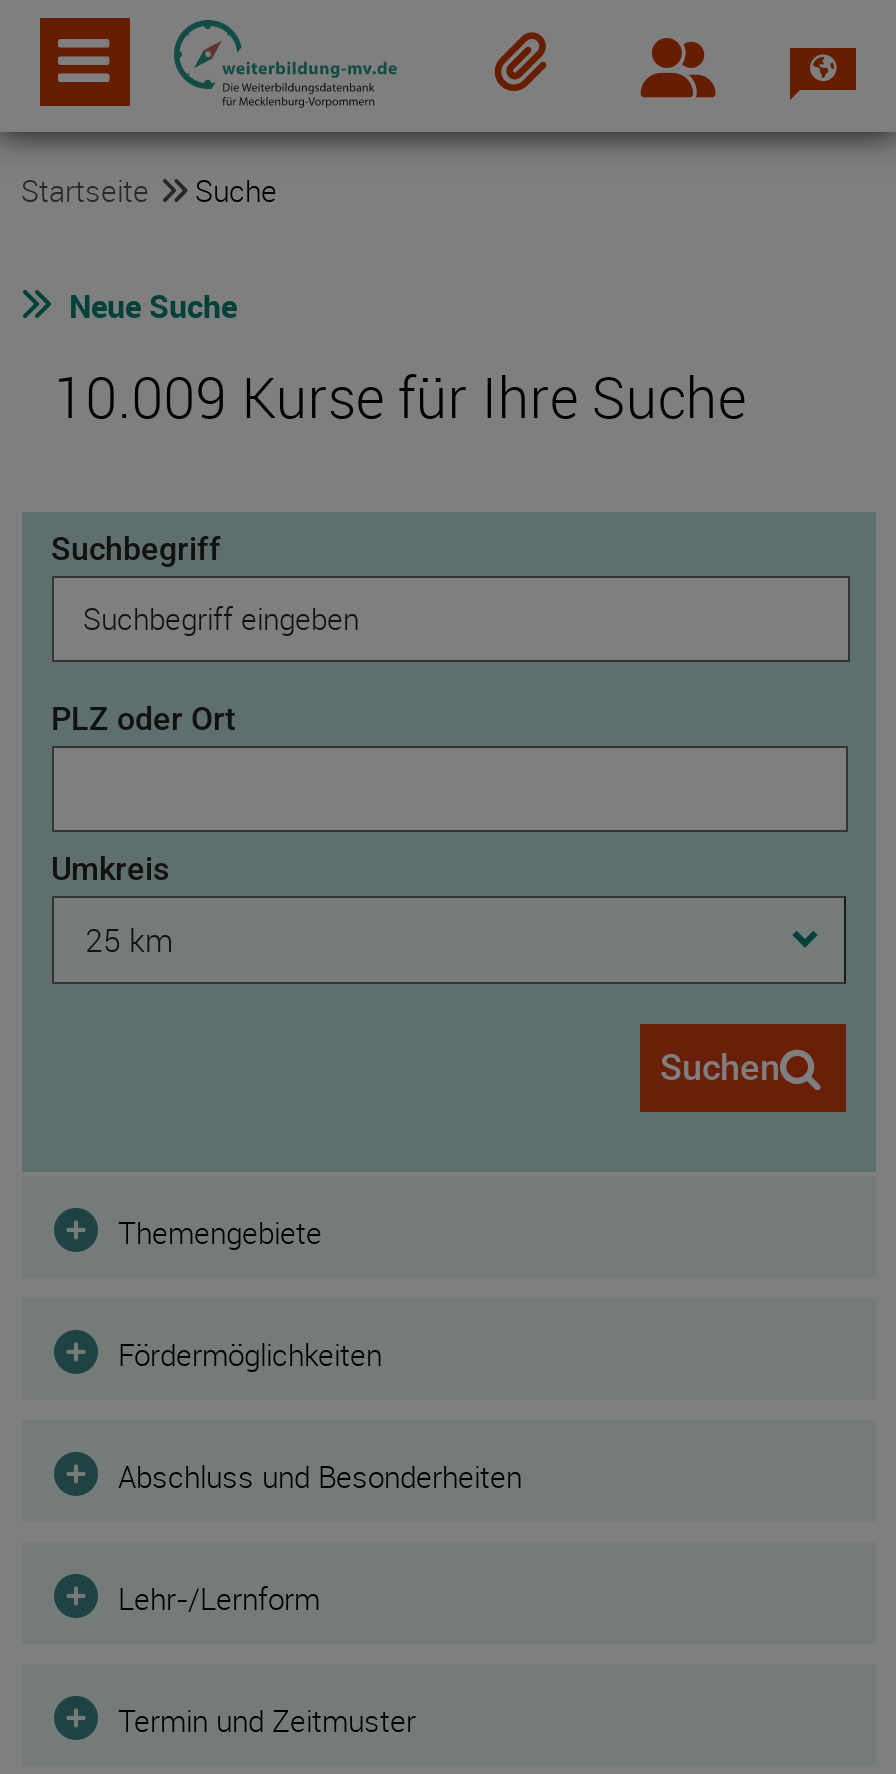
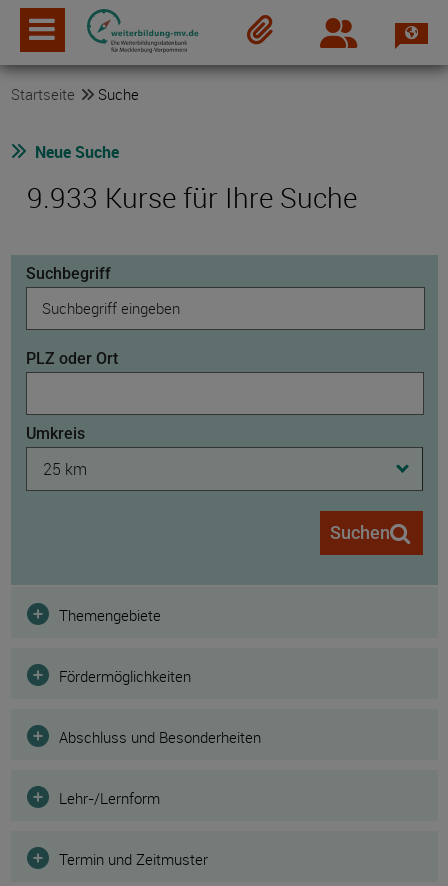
[54,360,746,434] 10.009 Kurse für Ihre Suche -> [27,179,357,216] 9.933 Kurse für Ihre Suche

